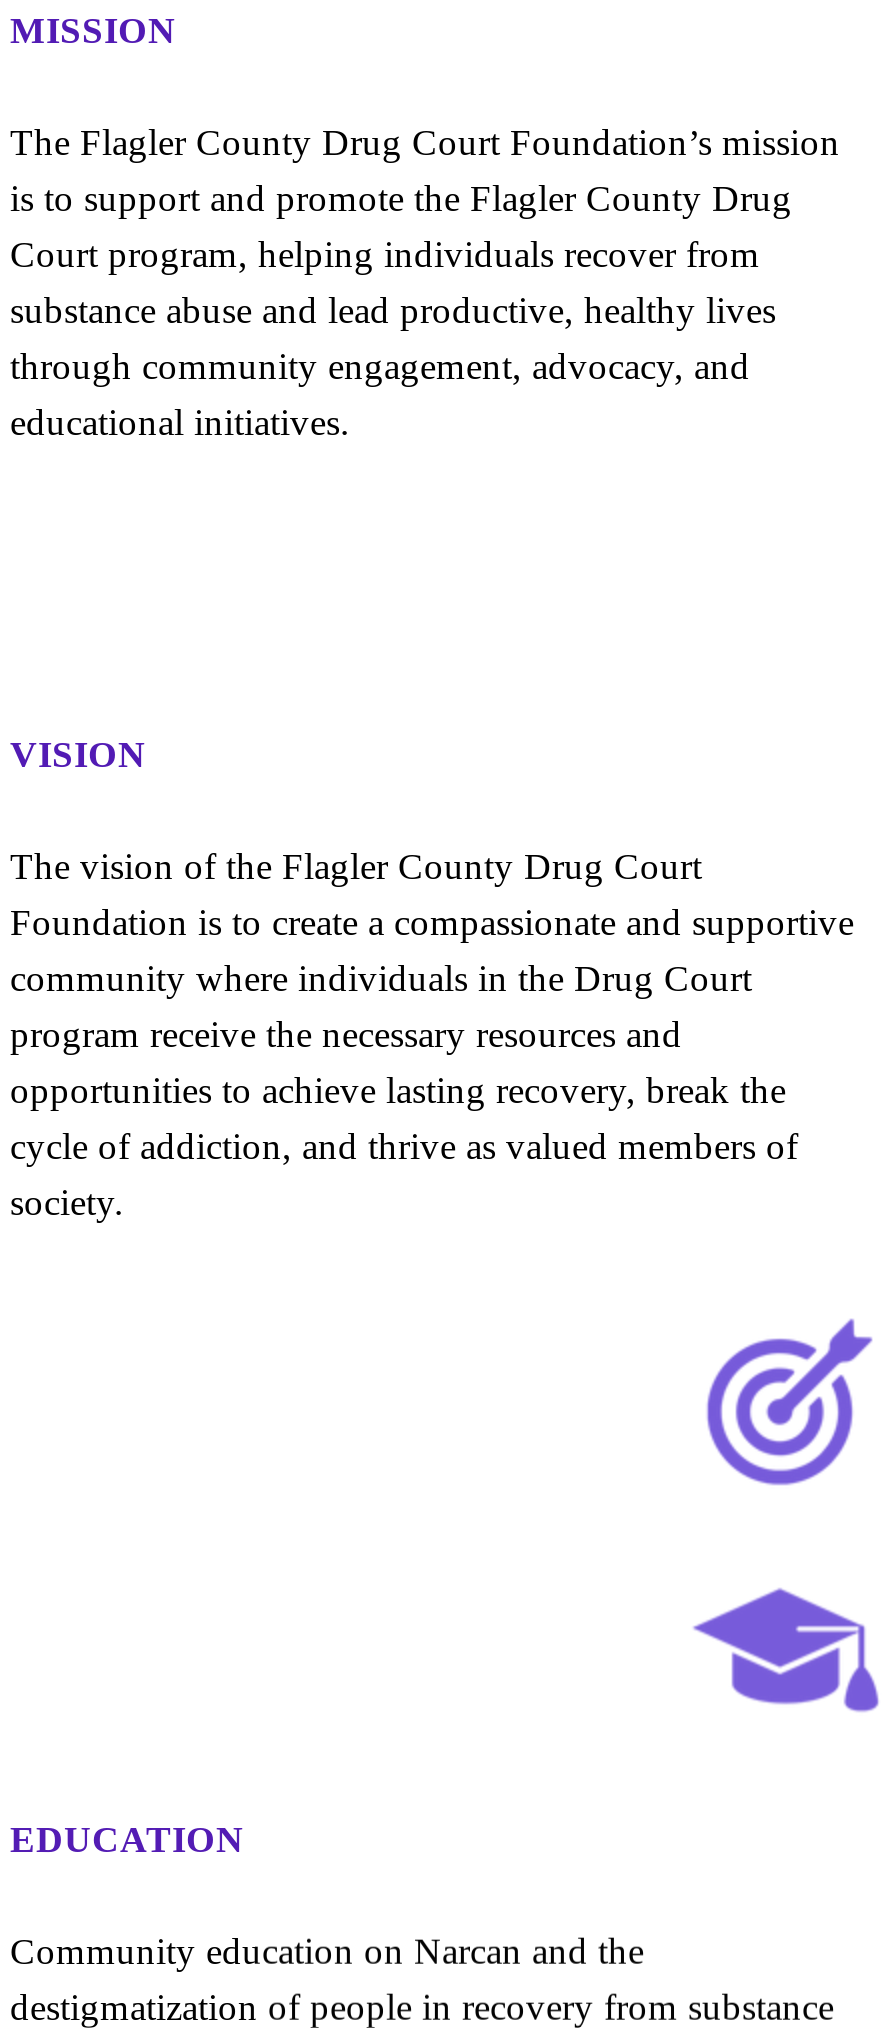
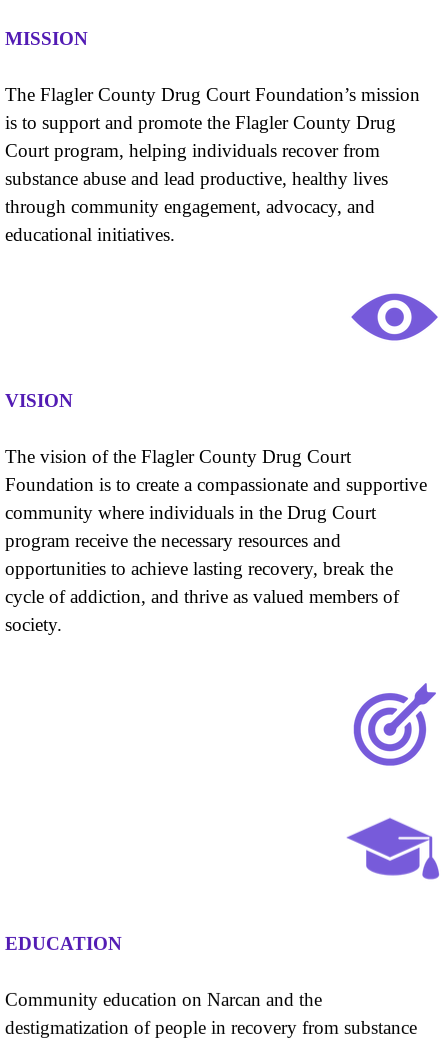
none -> [351,292,439,342] [image]

